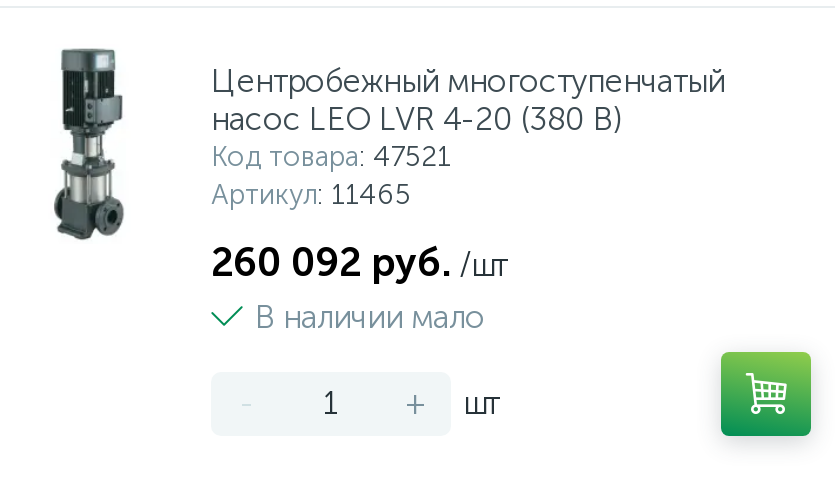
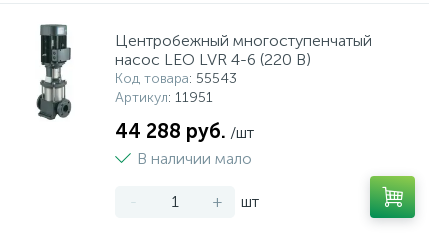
[211,100,623,138] насос LEO LVR 4-20 (380 В) -> [115,50,311,69] насос LEO LVR 4-6 (220 В)
[211,140,451,174] Код товара: 47521 -> [115,70,237,87] Код товара: 55543
[211,178,411,212] Артикул: 11465 -> [115,89,213,106] Артикул: 11951
[211,238,507,286] 260 092 руб. /шт -> [115,119,254,143] 44 288 руб. /шт

